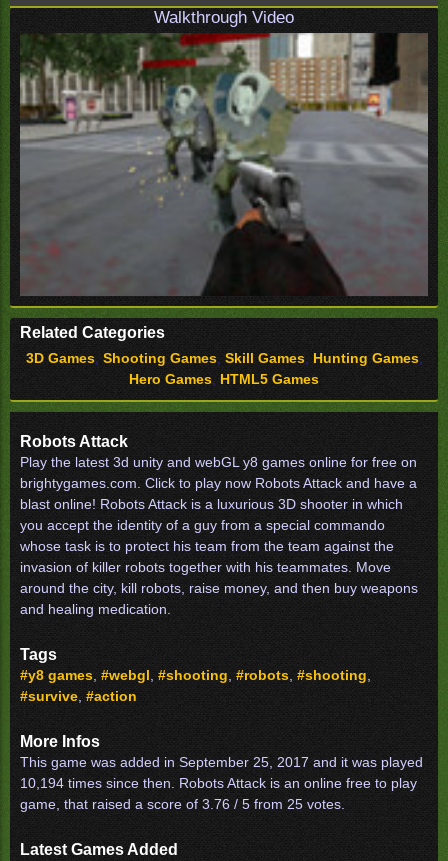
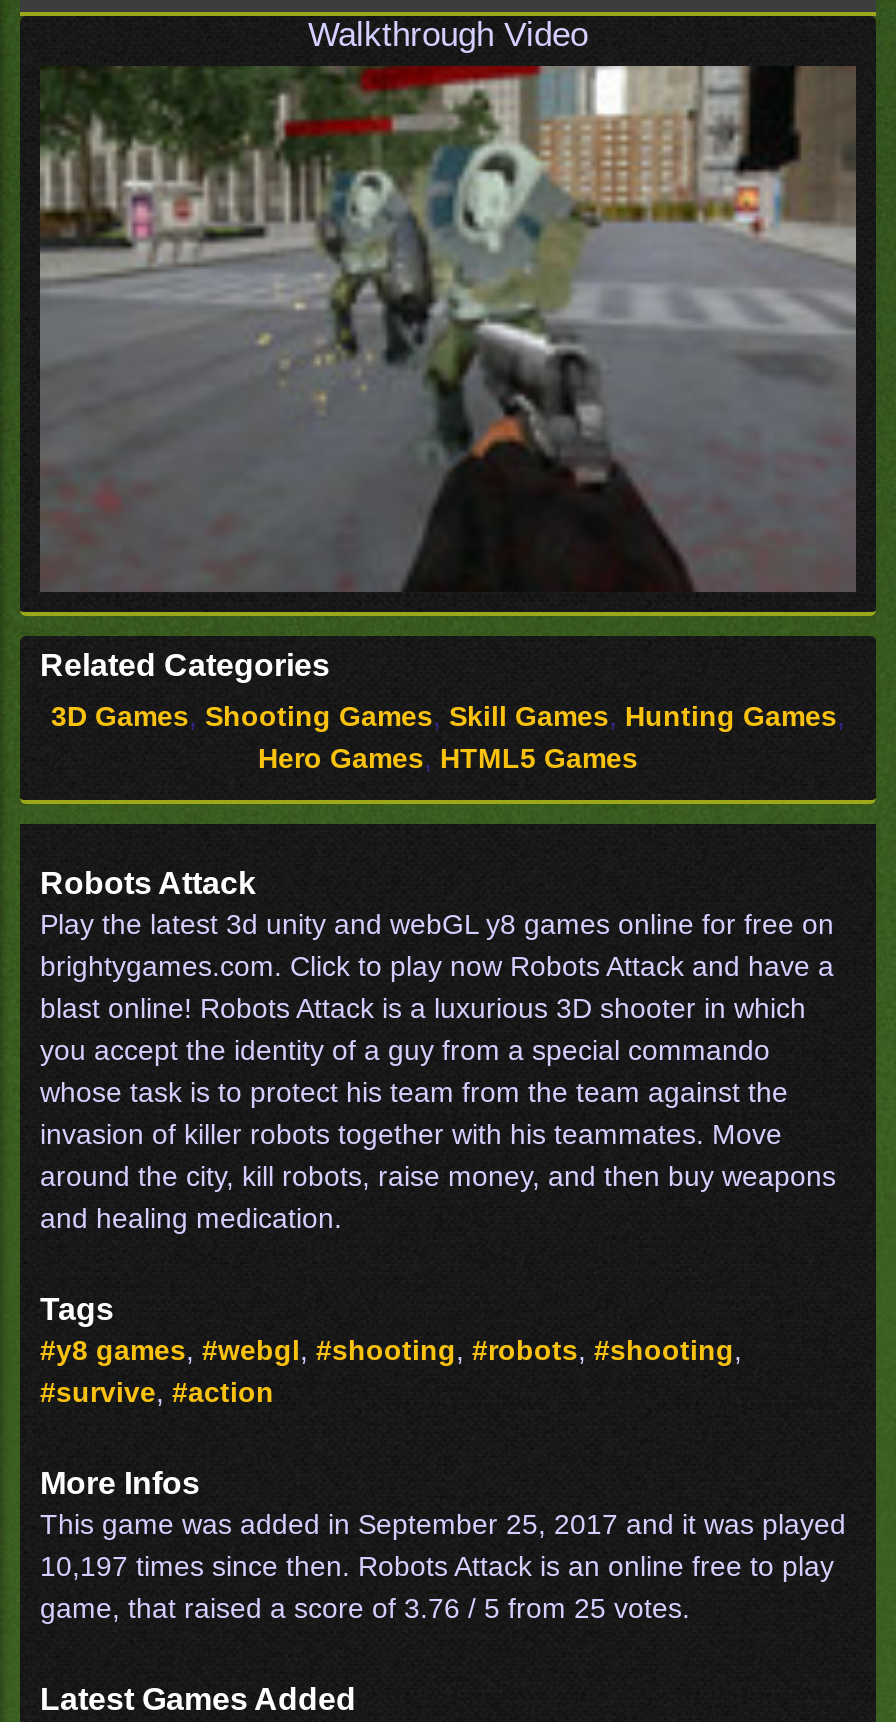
[20,775,417,791] 10,194 times since then. Robots Attack is an online free to play -> [40,1550,834,1582] 10,197 times since then. Robots Attack is an online free to play

